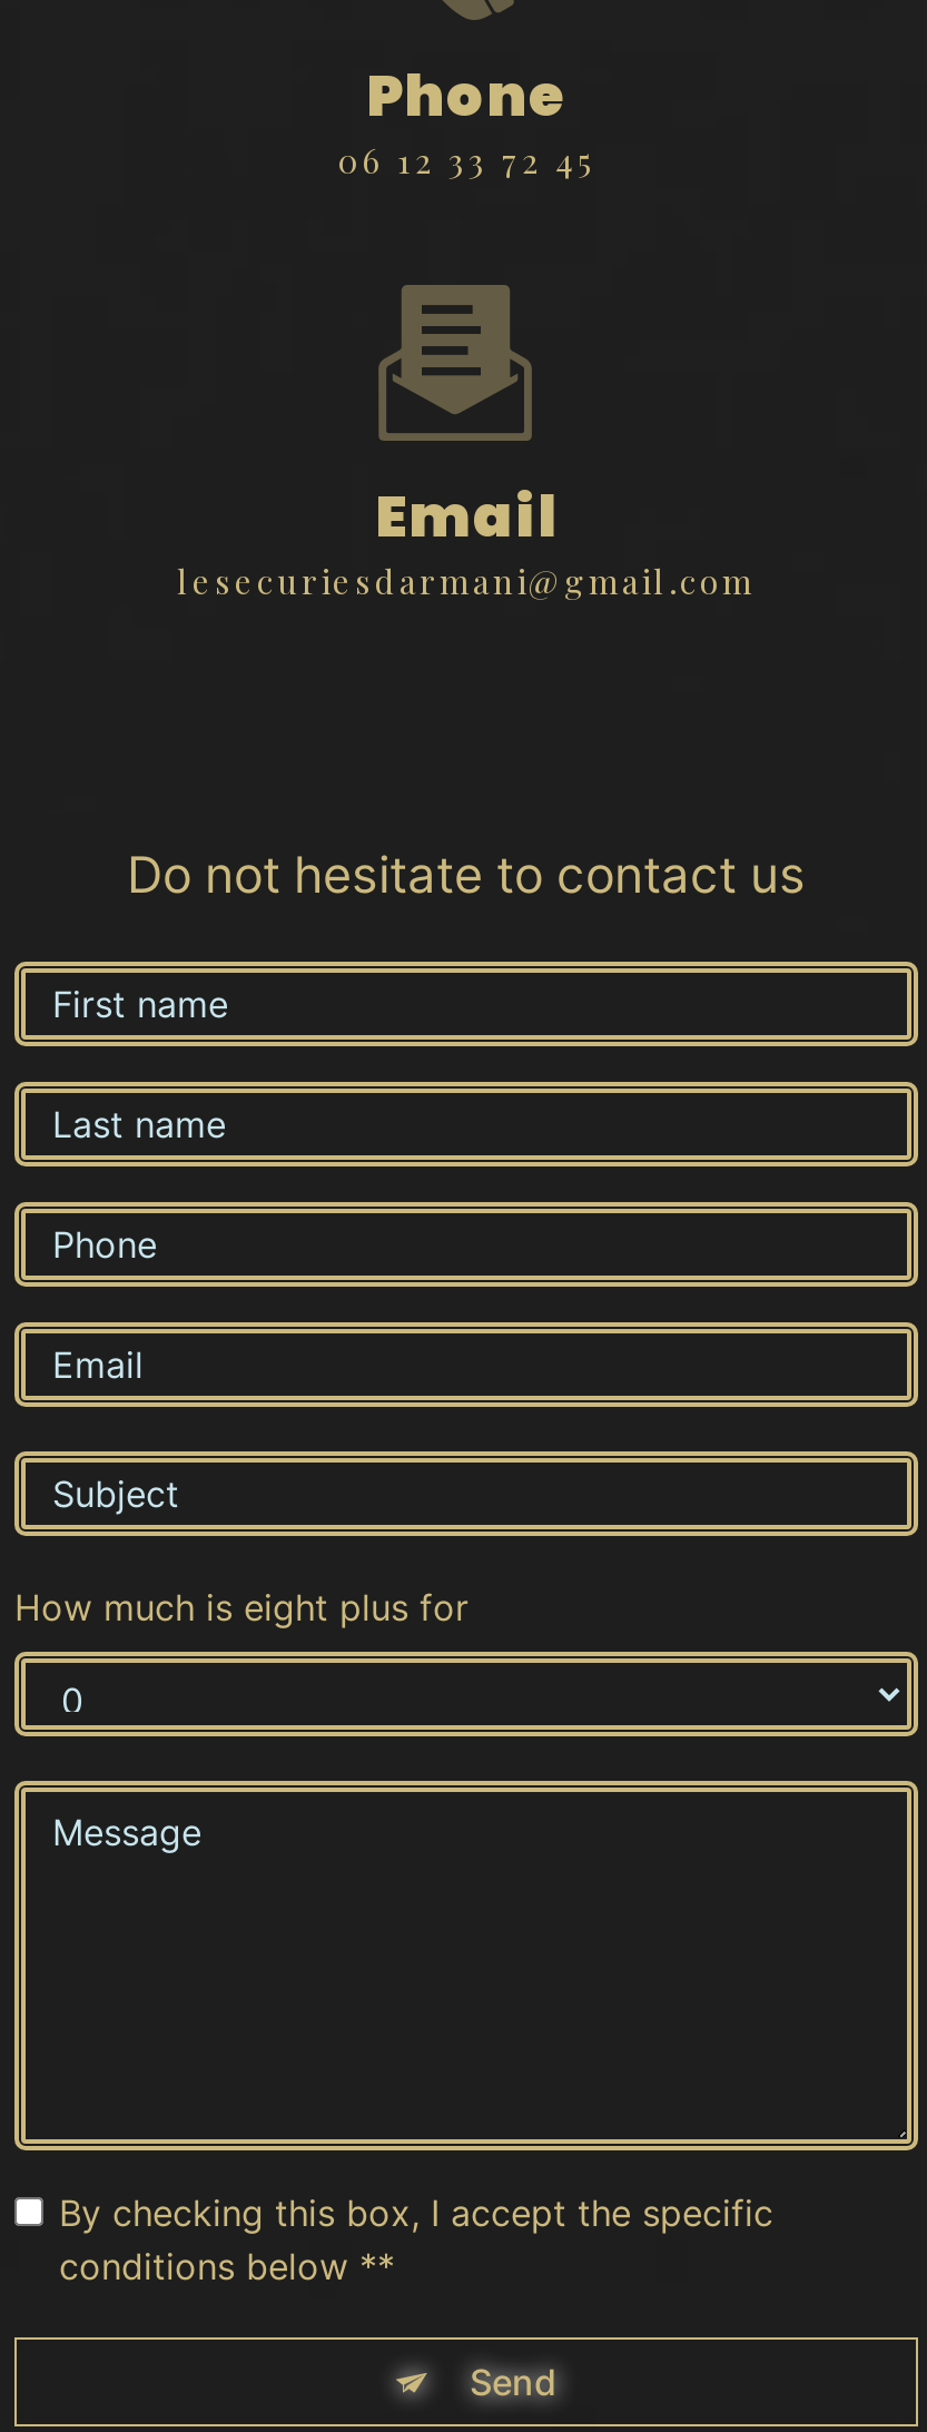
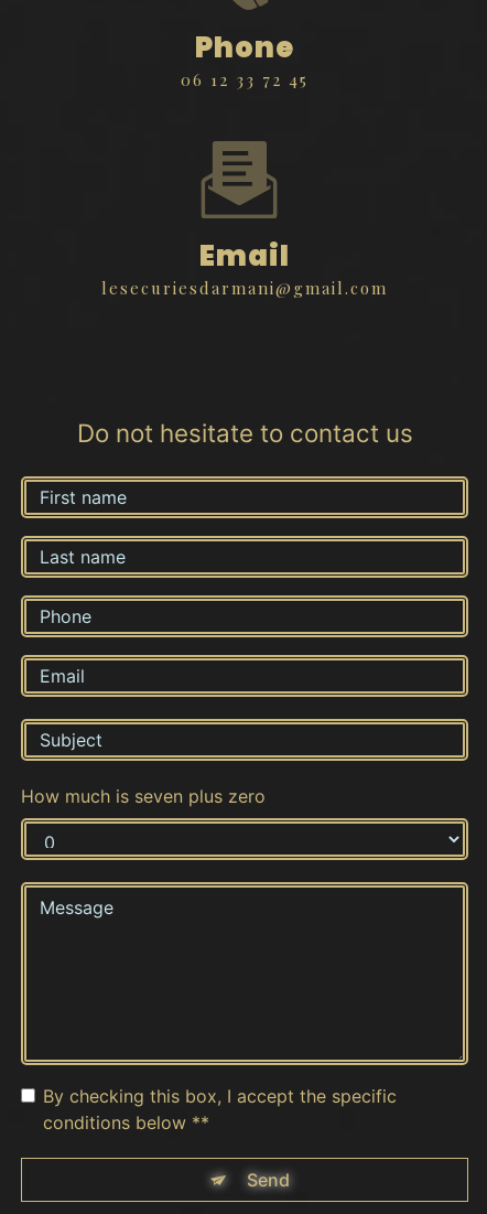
[14,1585,469,1629] How much is eight plus for -> [21,785,266,807] How much is seven plus zero

